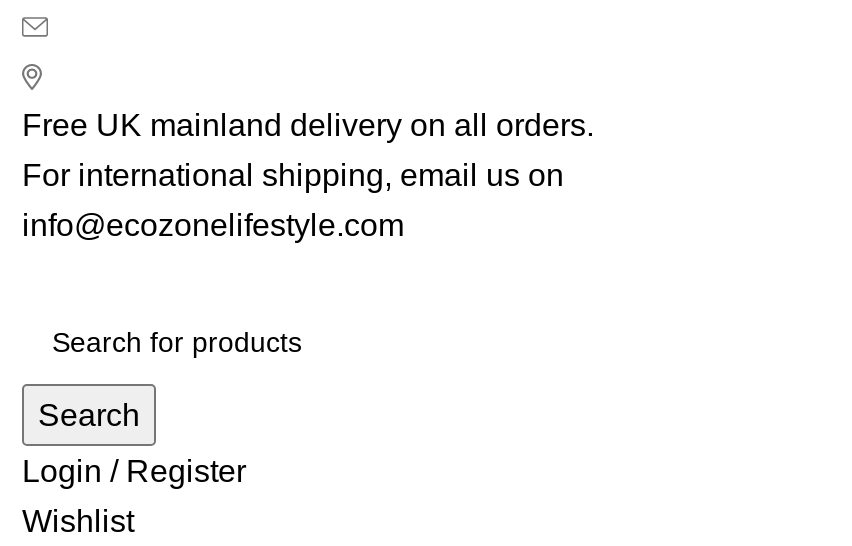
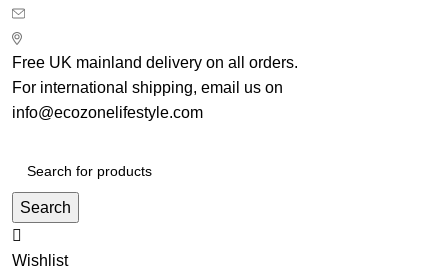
[22,454,246,488] Login / Register -> none

